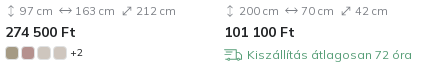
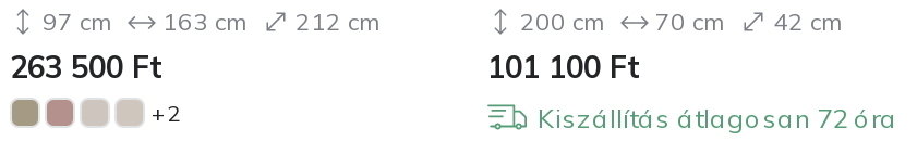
[5,23,76,41] 274 500 Ft -> [10,49,165,88] 263 500 Ft

